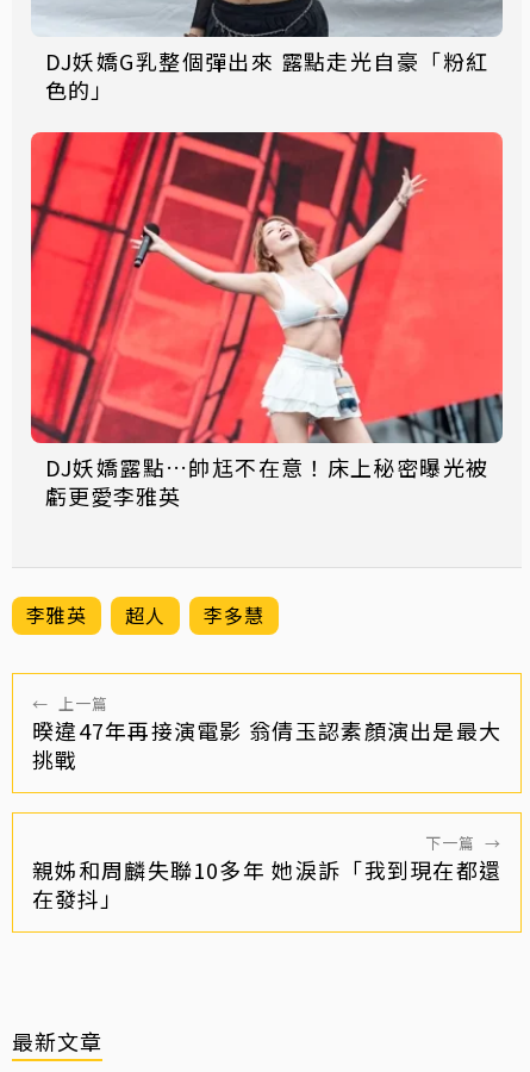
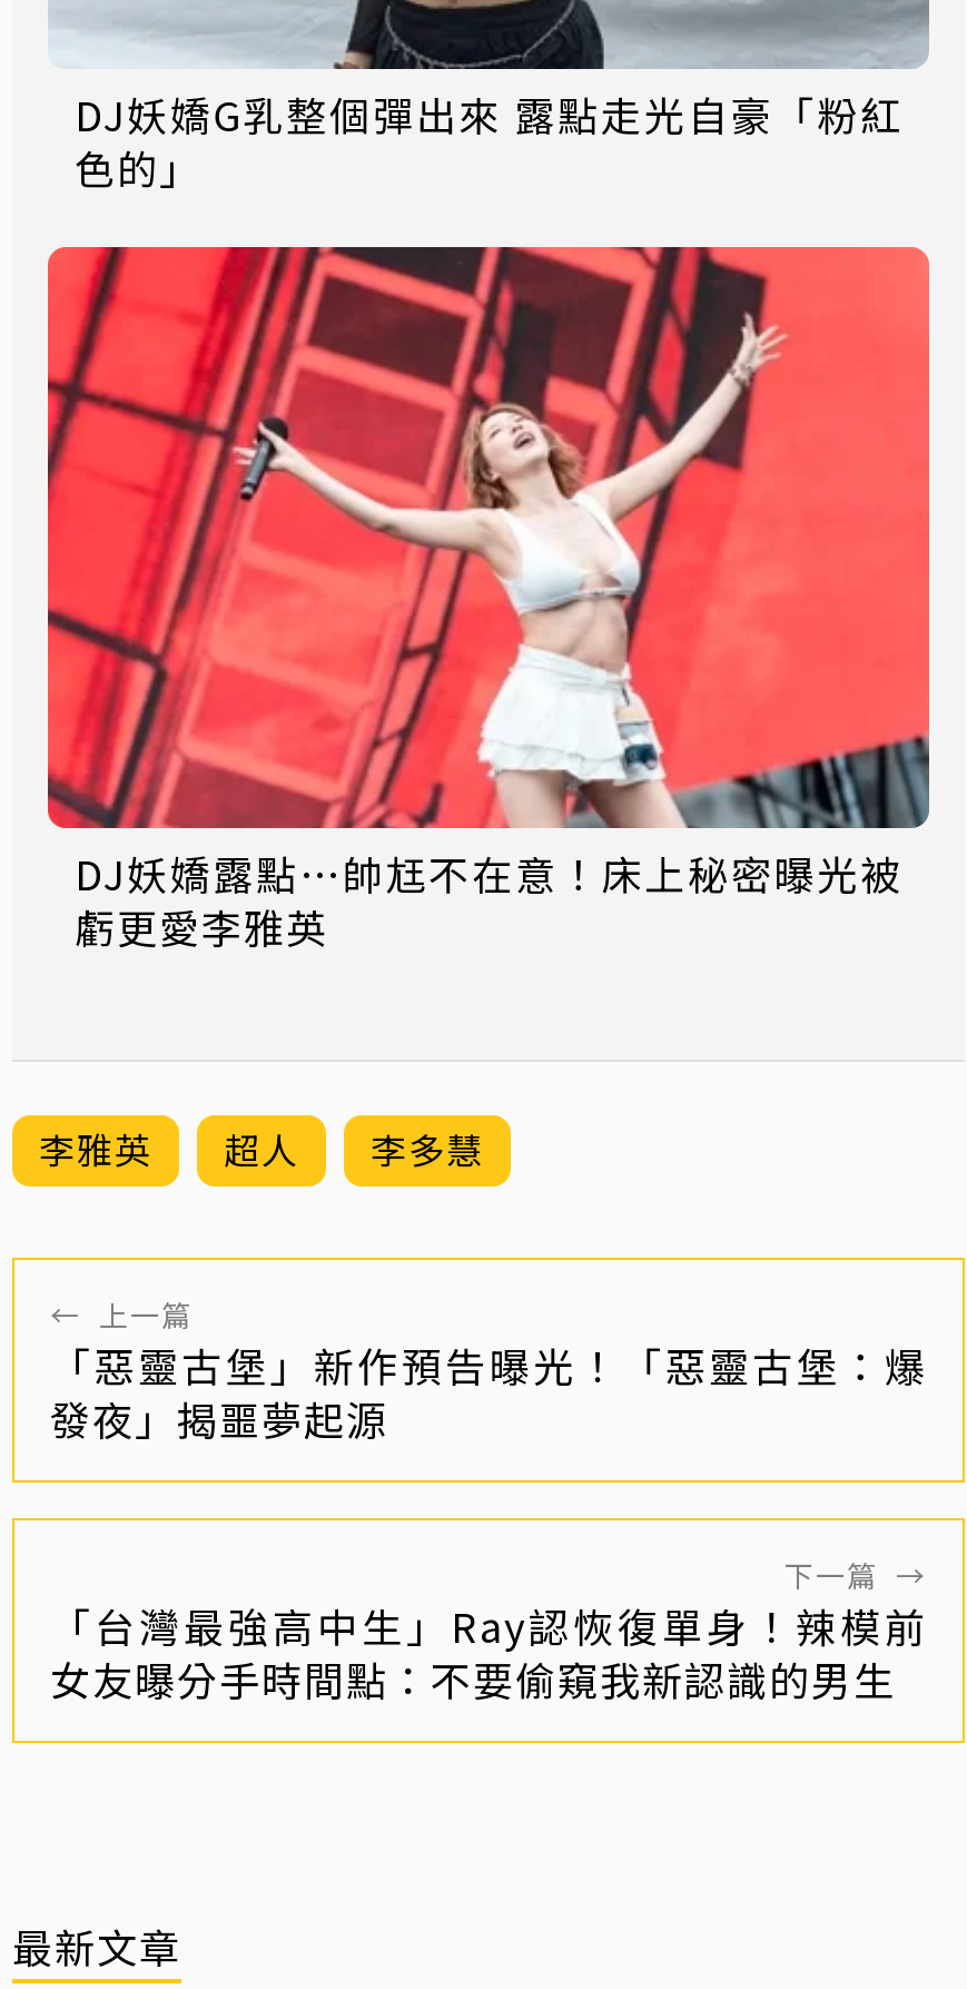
[32,715,501,774] 暌違47年再接演電影 翁倩玉認素顏演出是最大 | 挑戰 -> [50,1336,927,1447] 「惡靈古堡」新作預告曝光！「惡靈古堡：爆 | 發夜」揭噩夢起源
[32,854,501,914] 親姊和周麟失聯10多年 她淚訴「我到現在都還 | 在發抖」 -> [50,1596,927,1708] 「台灣最強高中生」Ray認恢復單身！辣模前 | 女友曝分手時間點：不要偷窺我新認識的男生

